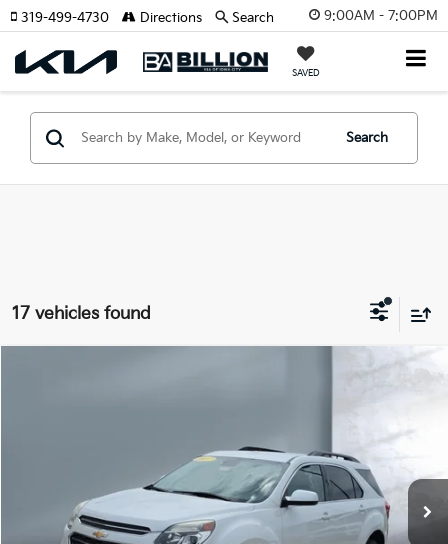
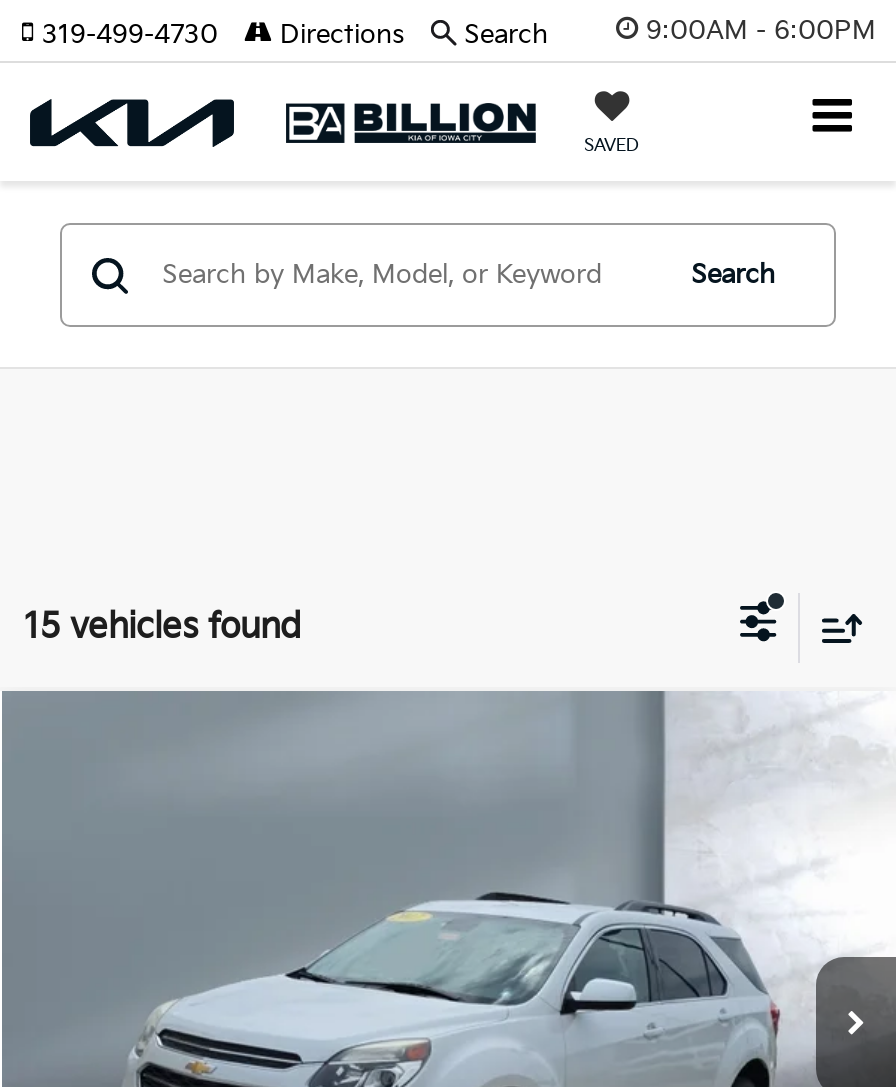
[324,7,438,23] 9:00AM - 7:00PM -> [646,14,876,46] 9:00AM - 6:00PM
[12,303,151,323] 17 vehicles found -> [24,606,302,646] 15 vehicles found

